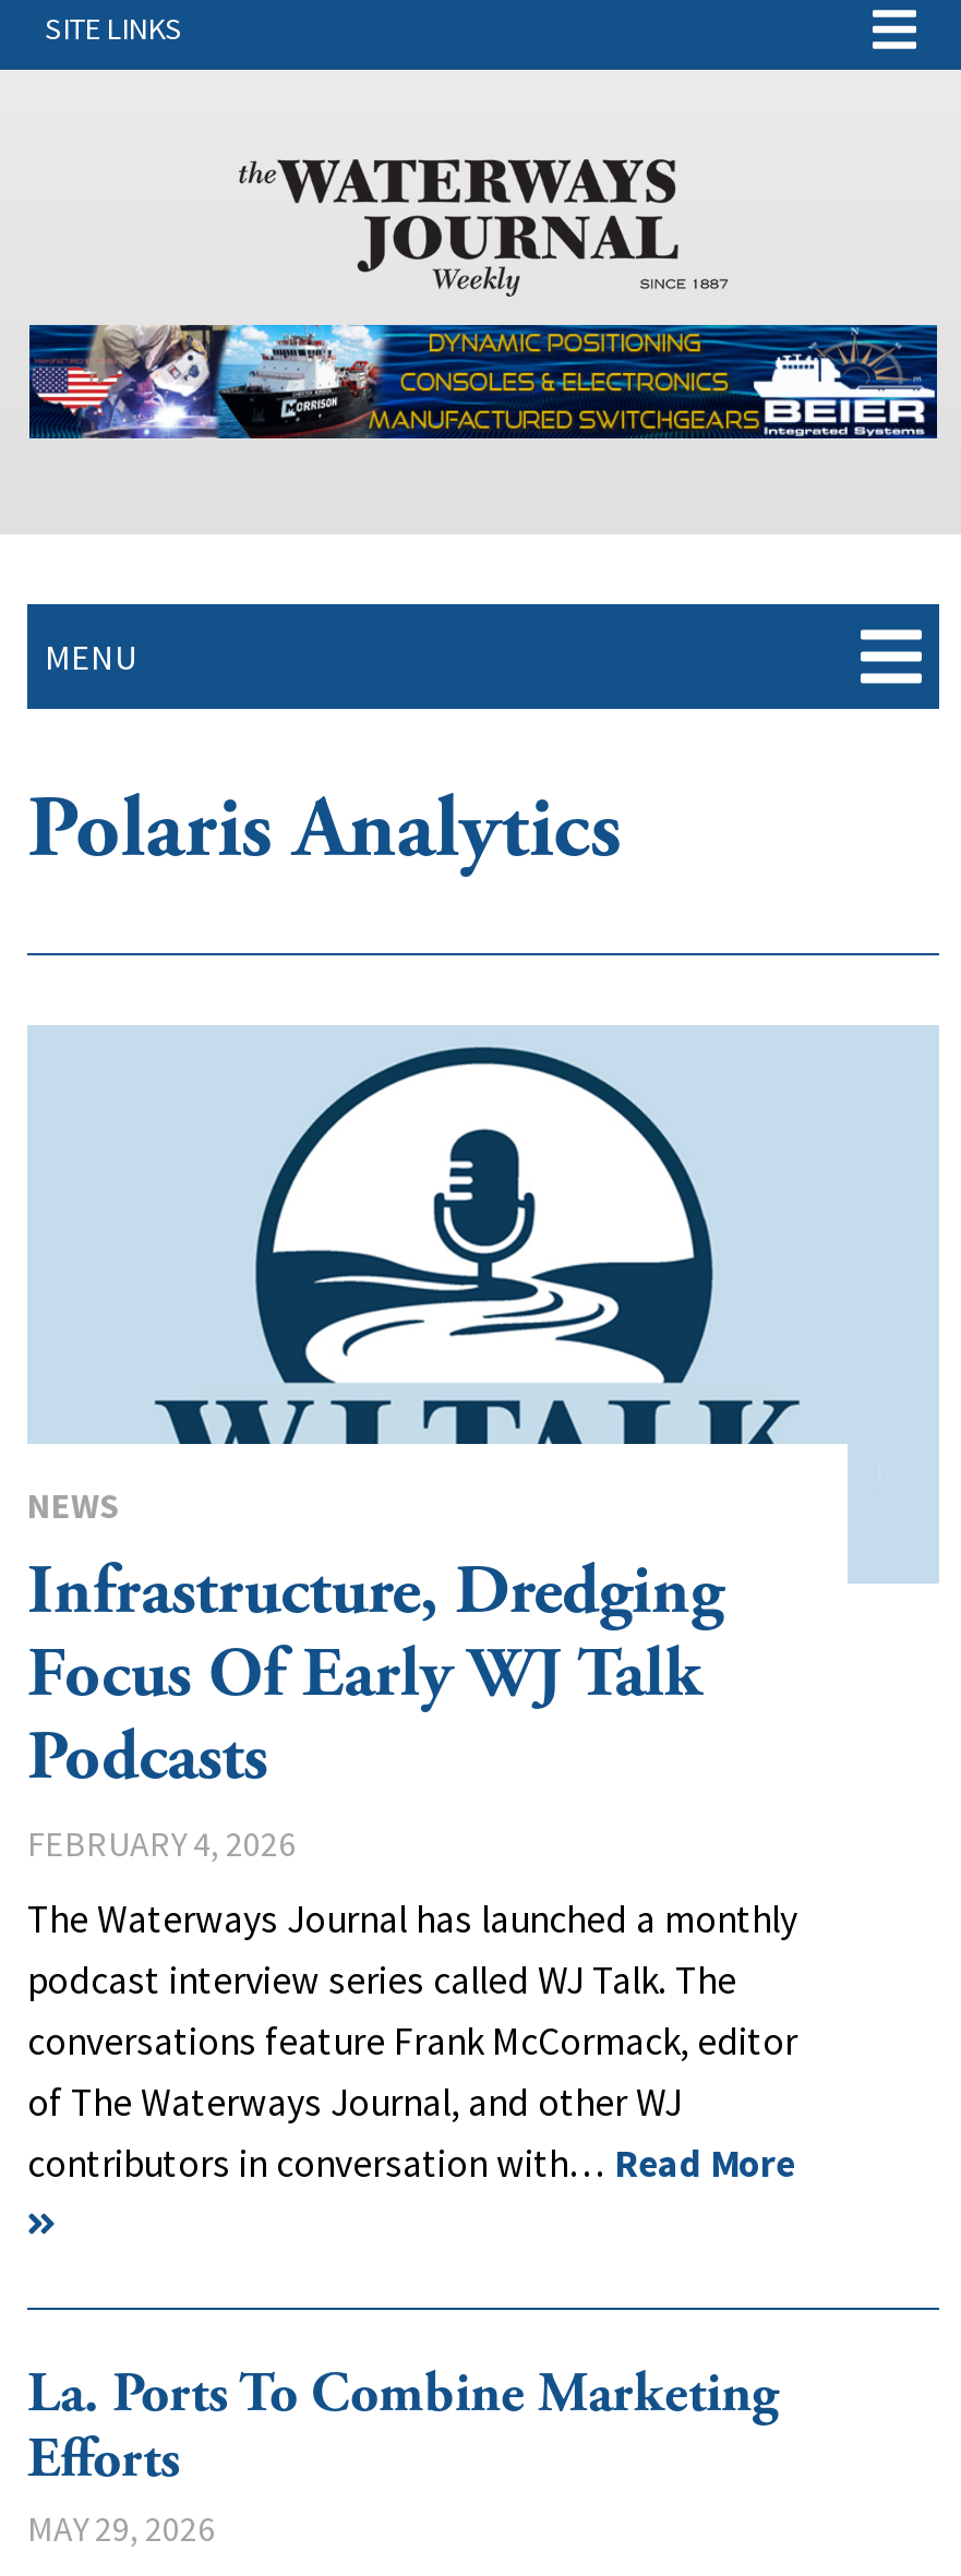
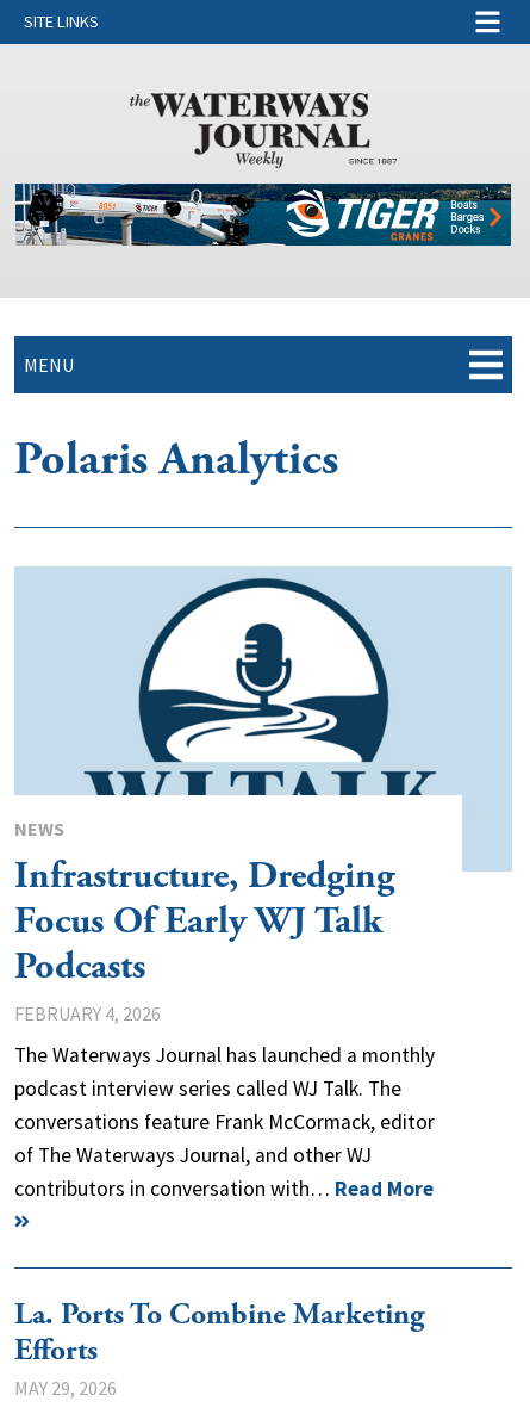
[27,323,937,441] [image] -> [15,182,511,247] [image]

